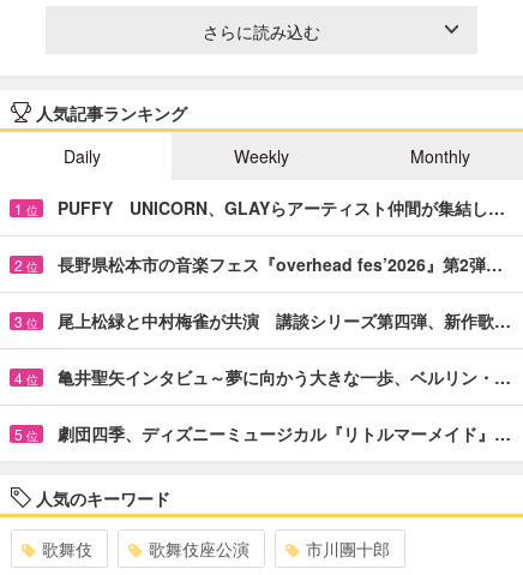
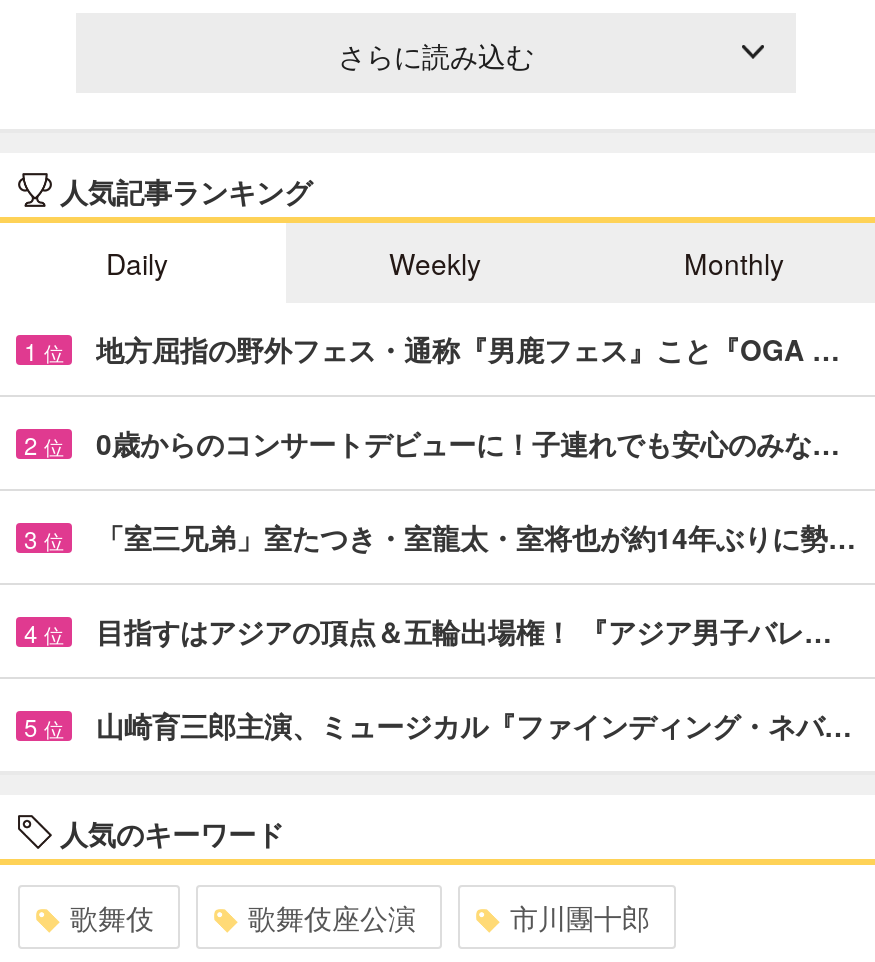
[58,195,505,219] PUFFY UNICORN、GLAYらアーティスト仲間が集結し… -> [96,329,840,369] 地方屈指の野外フェス・通称『男鹿フェス』こと『OGA …
[58,252,503,276] 長野県松本市の音楽フェス『overhead fes’2026』第2弾… -> [96,423,840,463] 0歳からのコンサートデビューに！子連れでも安心のみな…
[58,308,511,332] 尾上松緑と中村梅雀が共演 講談シリーズ第四弾、新作歌… -> [96,517,856,557] 「室三兄弟」室たつき・室龍太・室将也が約14年ぶりに勢…
[58,365,511,389] 亀井聖矢インタビュ～夢に向かう大きな一歩、ベルリン・… -> [96,611,832,651] 目指すはアジアの頂点＆五輪出場権！ 『アジア男子バレ…
[58,421,511,445] 劇団四季、ディズニーミュージカル『リトルマーメイド』… -> [96,705,852,745] 山崎育三郎主演、ミュージカル『ファインディング・ネバ…

